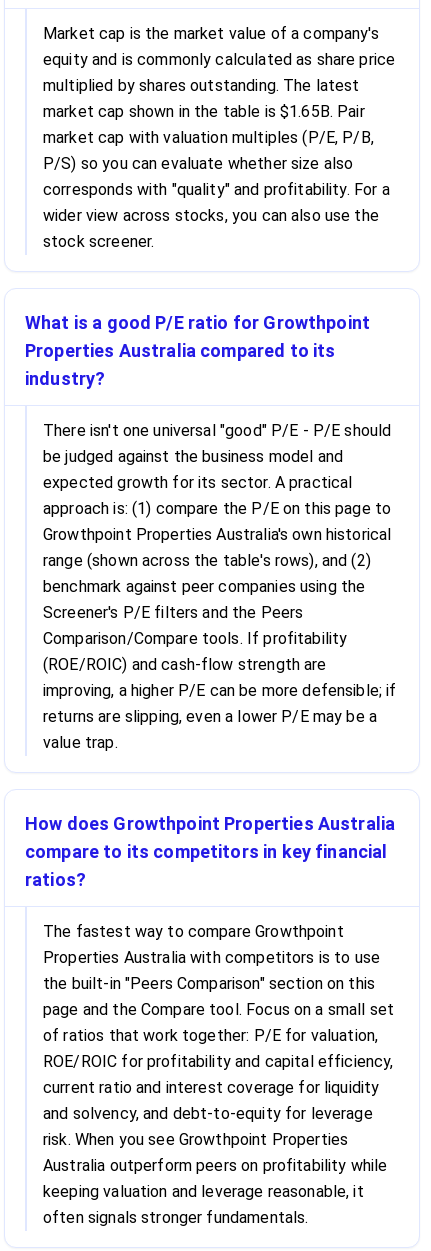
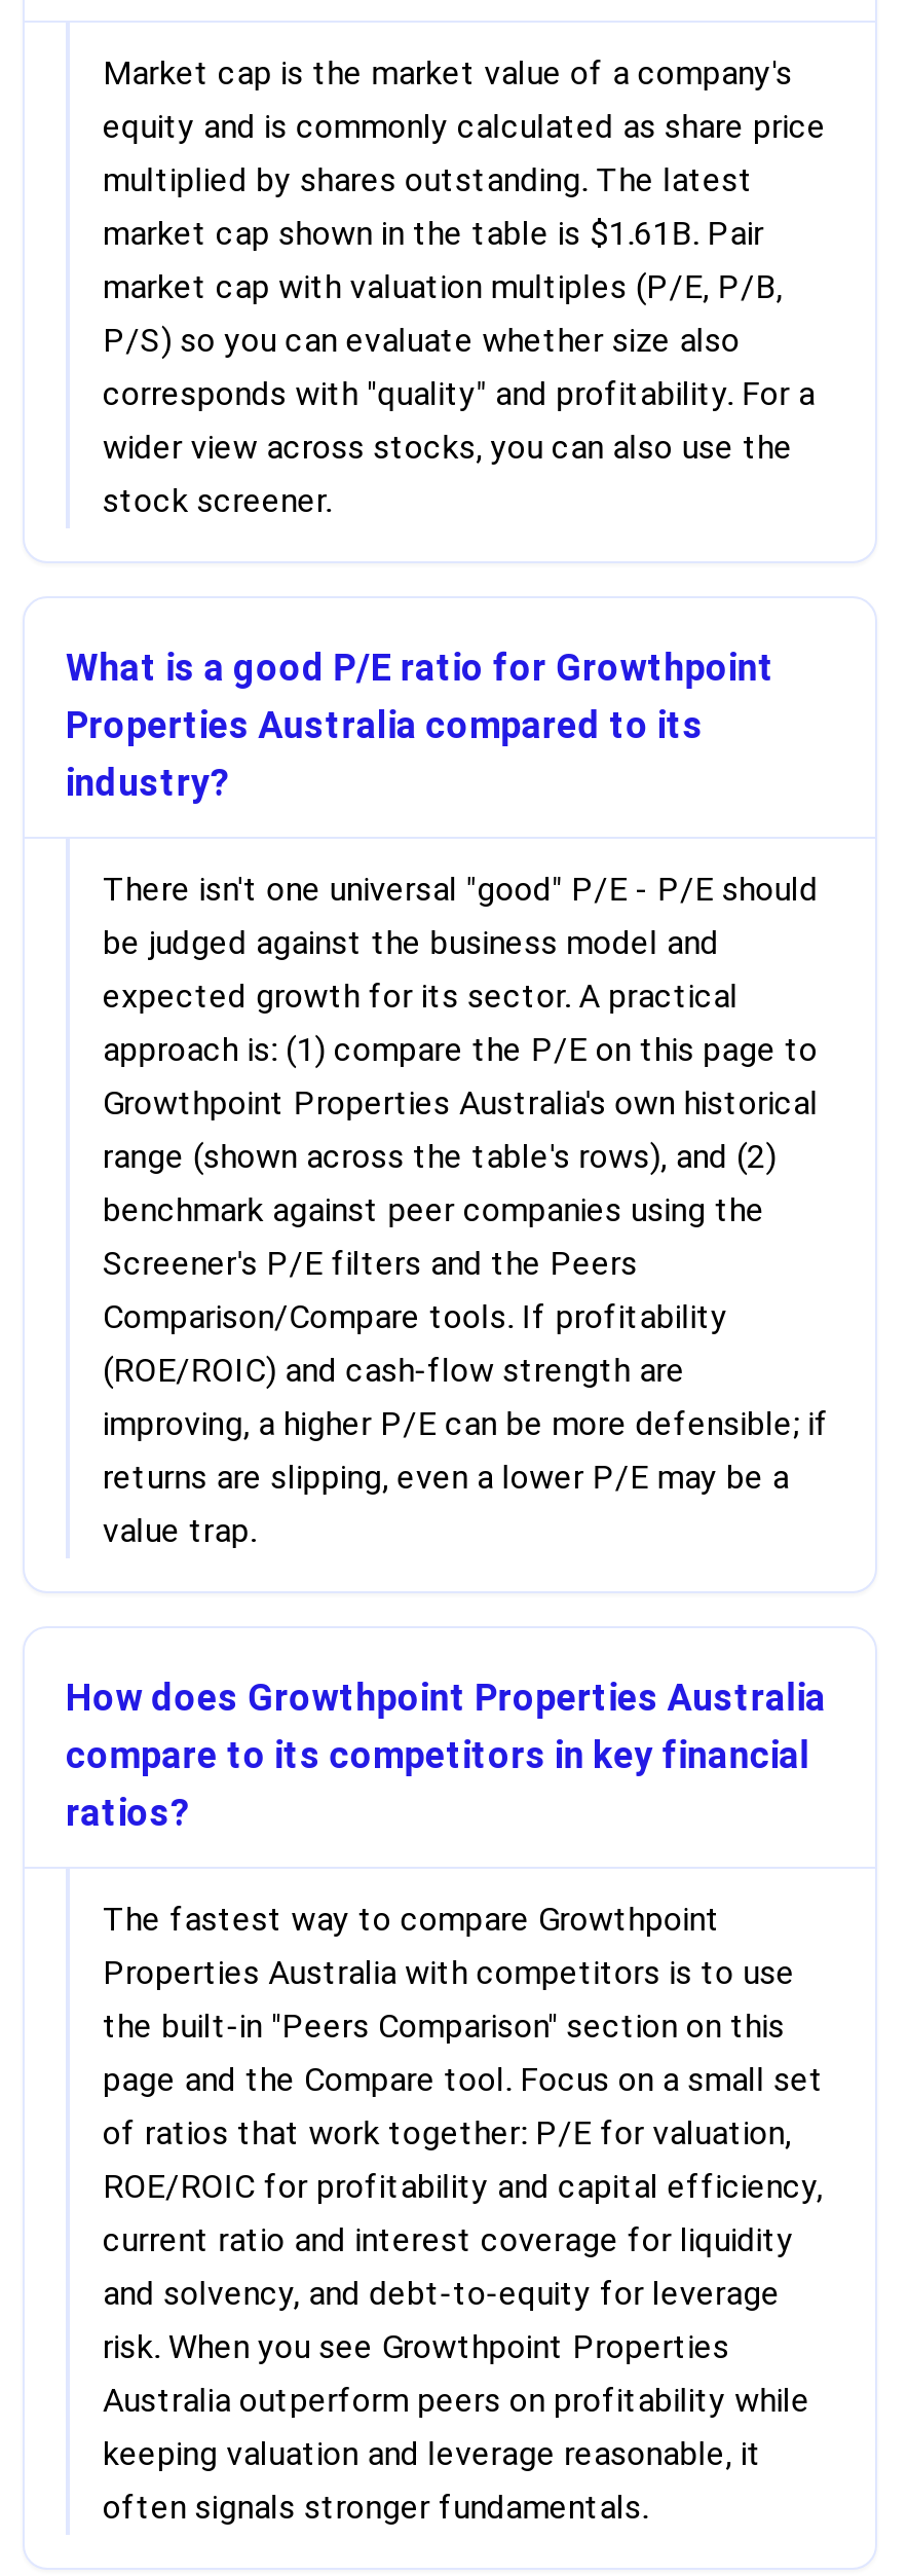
[43,102,365,121] market cap shown in the table is $1.65B. Pair -> [103,214,764,253] market cap shown in the table is $1.61B. Pair

